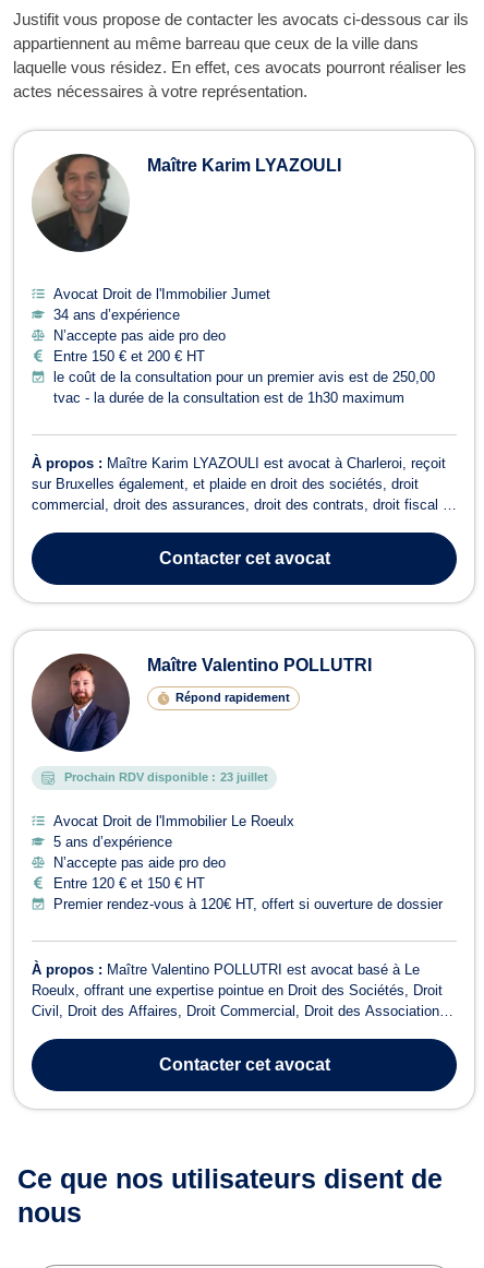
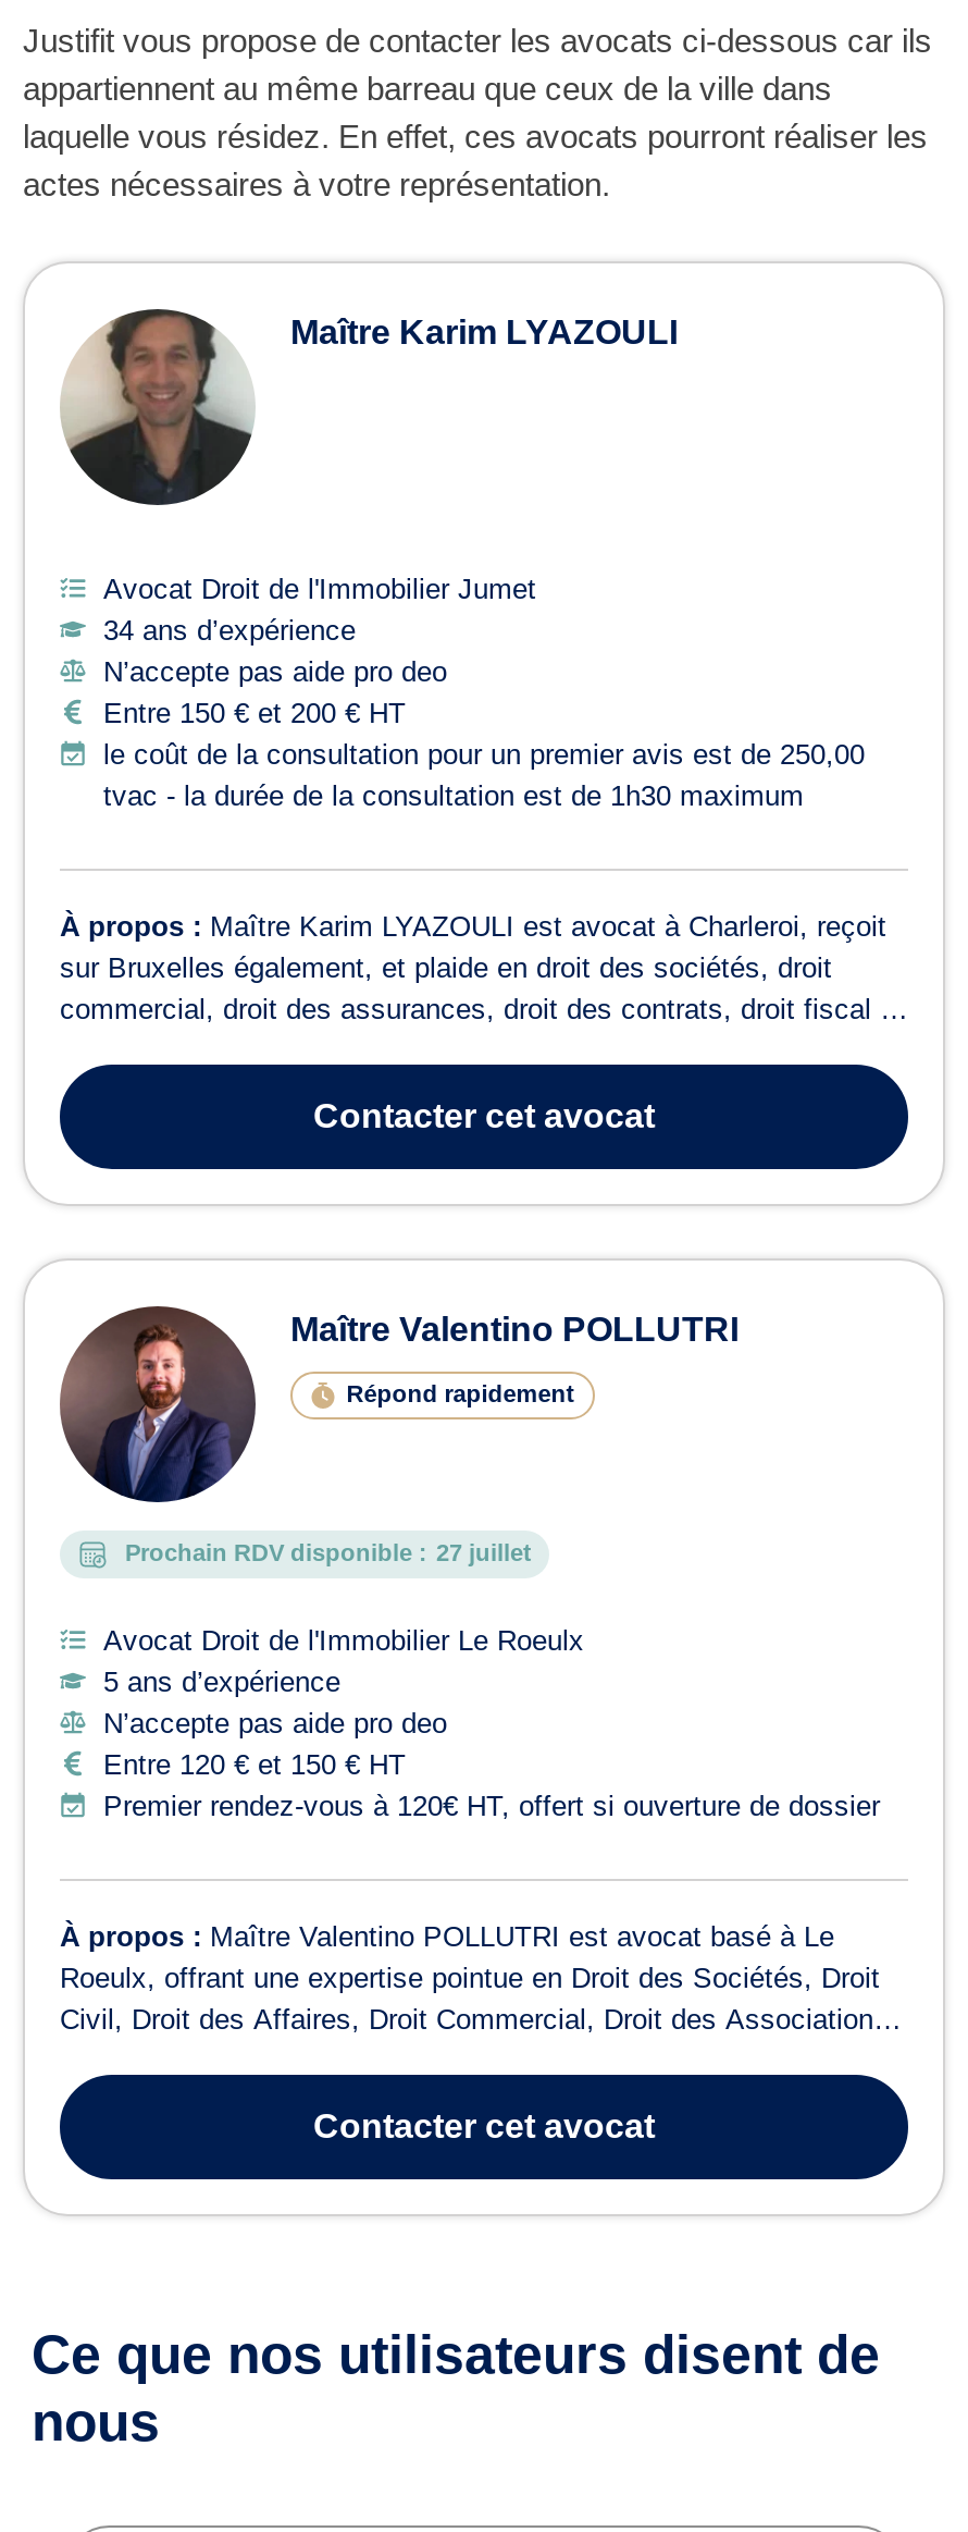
[64,771,268,784] Prochain RDV disponible : 23 juillet -> [125,1540,532,1566] Prochain RDV disponible : 27 juillet

